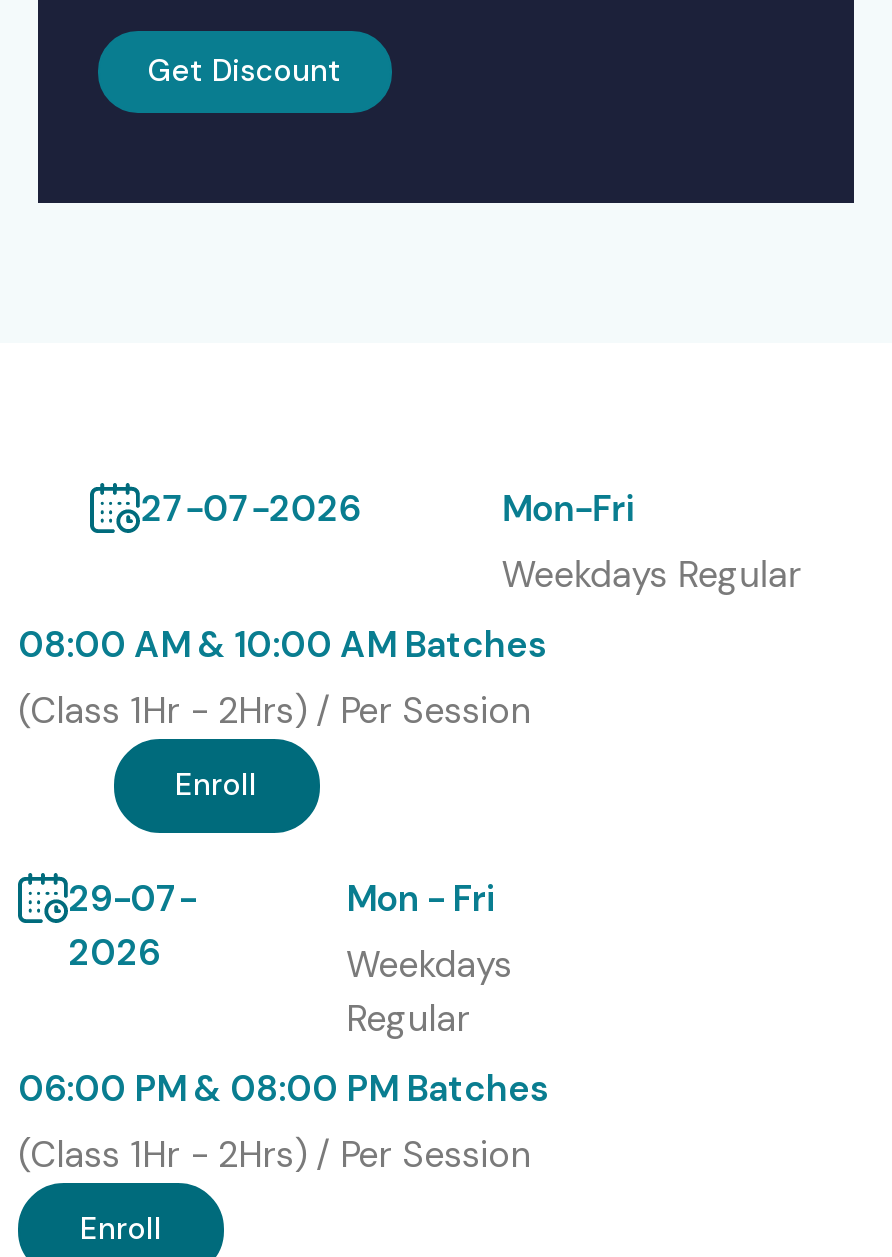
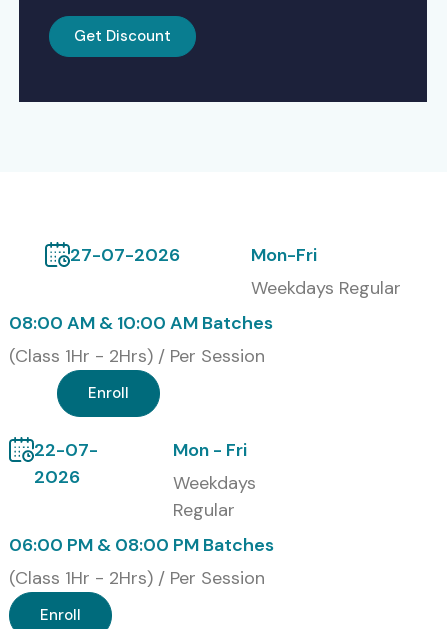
[68,876,196,924] 29-07- -> [34,438,98,462] 22-07-

